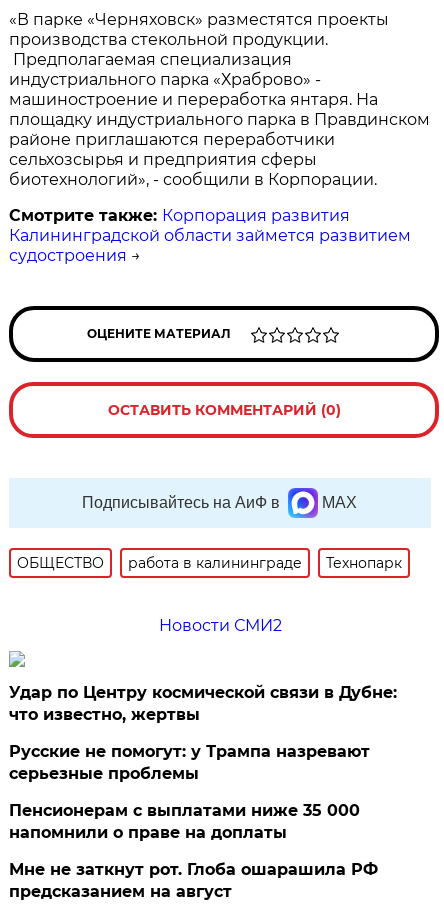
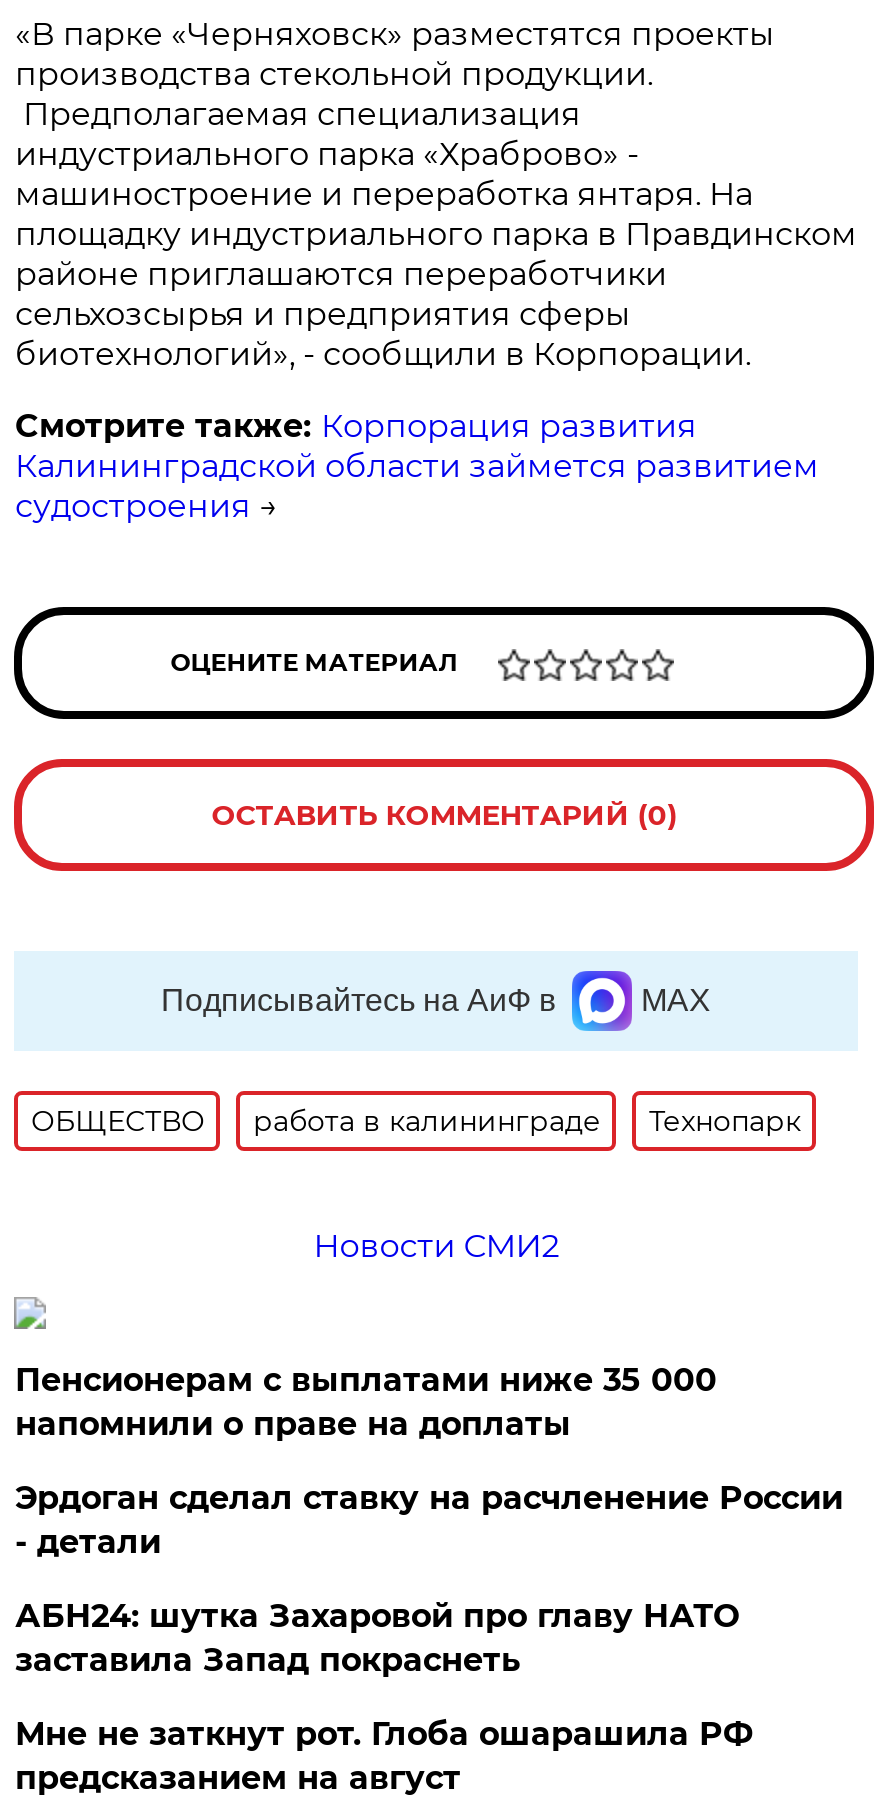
[9,683,397,783] Удар по Центру космической связи в Дубне: | что известно, жертвы | Русские не помогут: у Трампа назревают | серьезные проблемы -> none
moved [9,801,360,842] -> [15,1361,717,1443]: Пенсионерам с выплатами ниже 35 000 | напомнили о праве на доплаты
none -> [15,1479,843,1679] Эрдоган сделал ставку на расчленение России | - детали | АБН24: шутка Захаровой про главу НАТО | заставила Запад покраснеть

